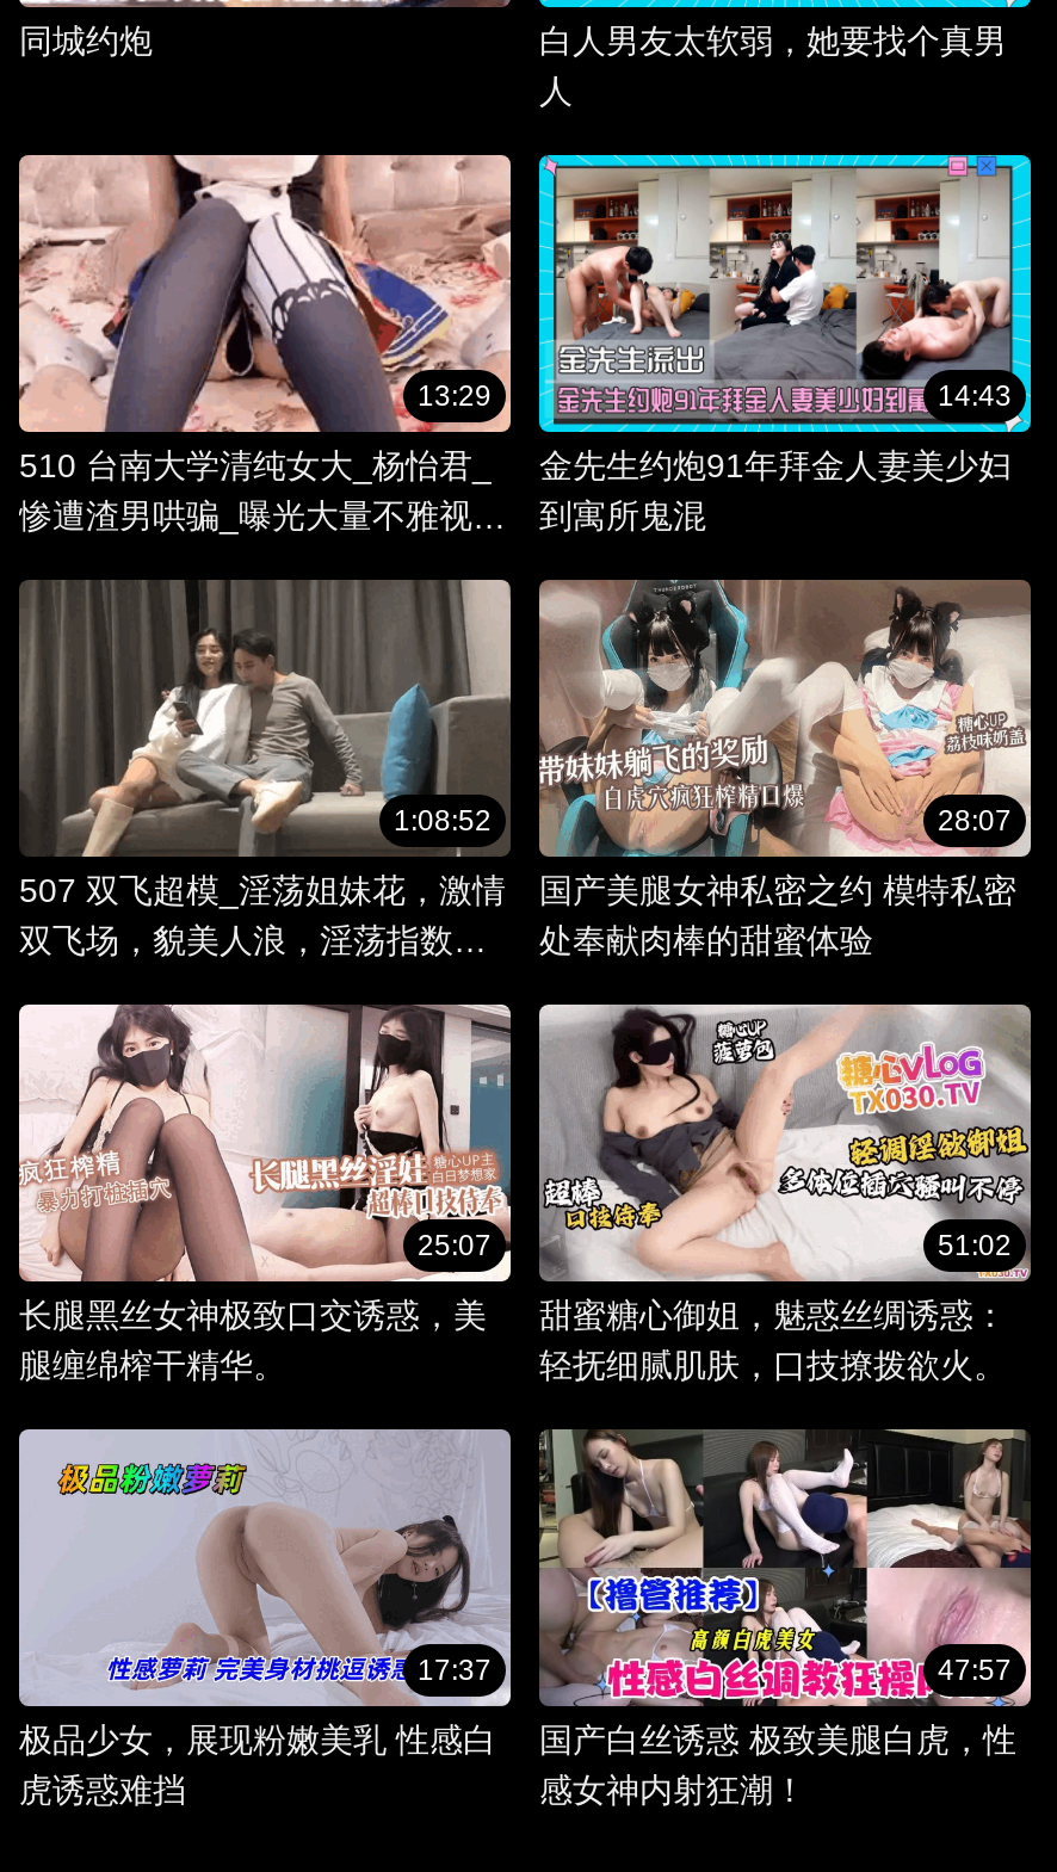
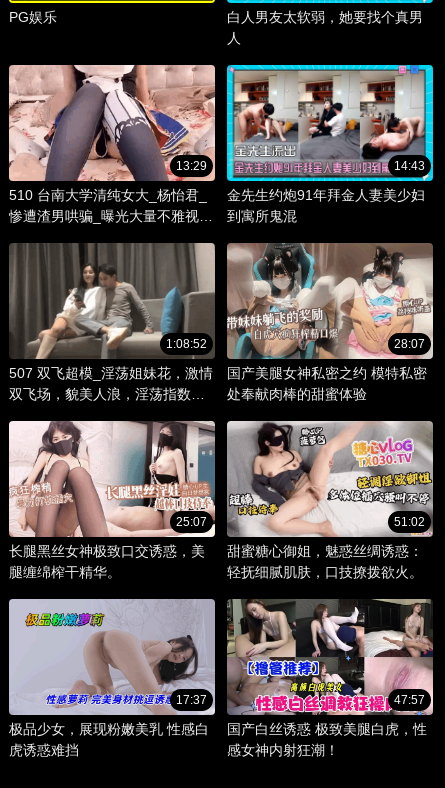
[19,22,153,61] 同城约炮 -> [9,9,57,25] PG娱乐

